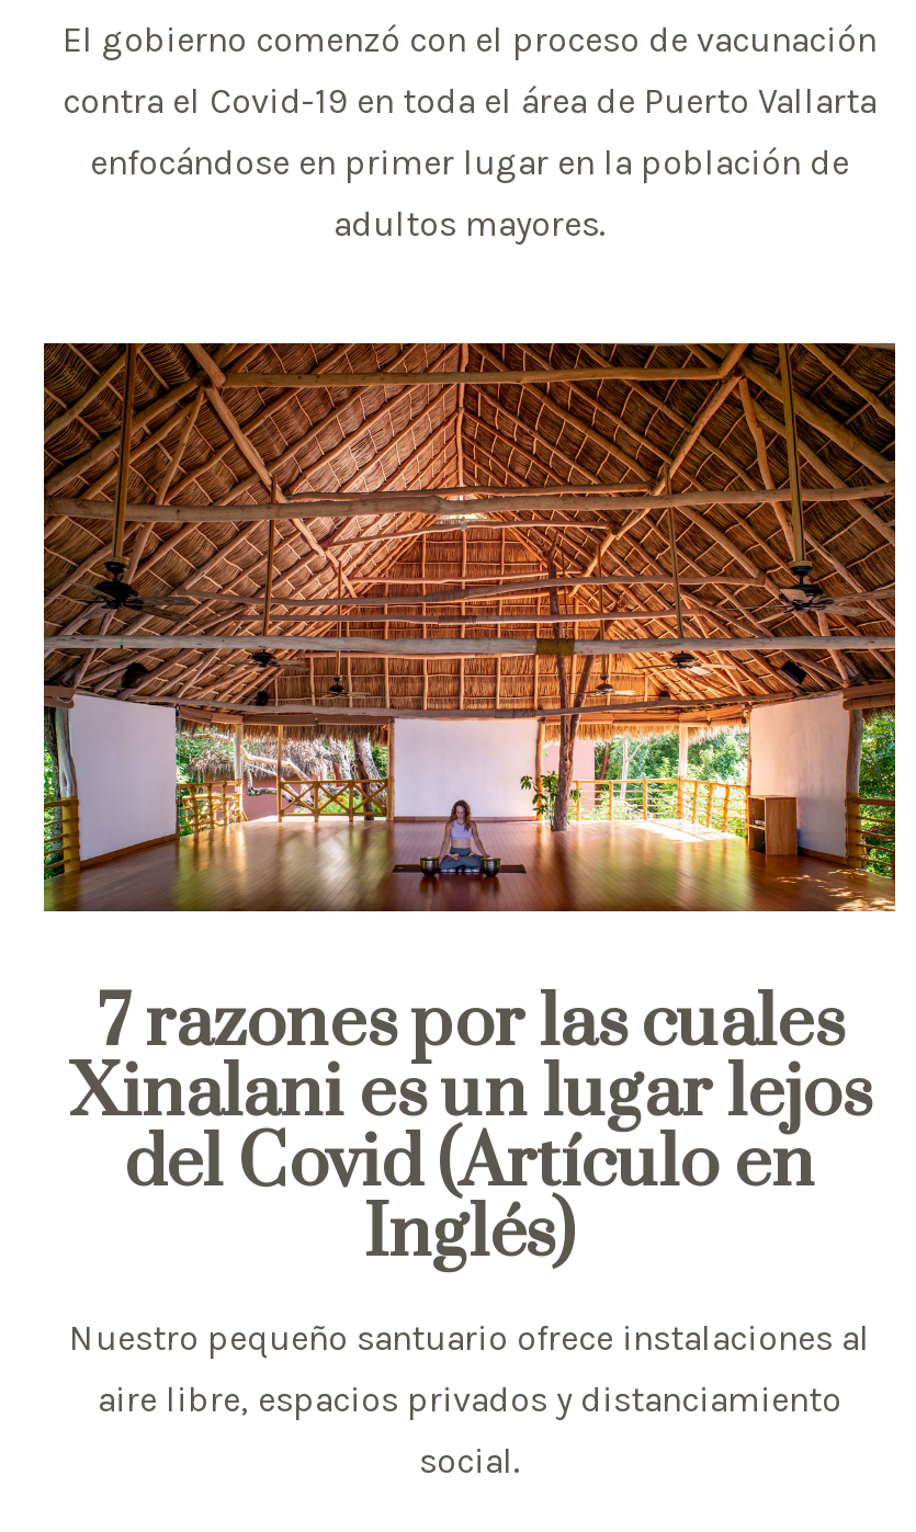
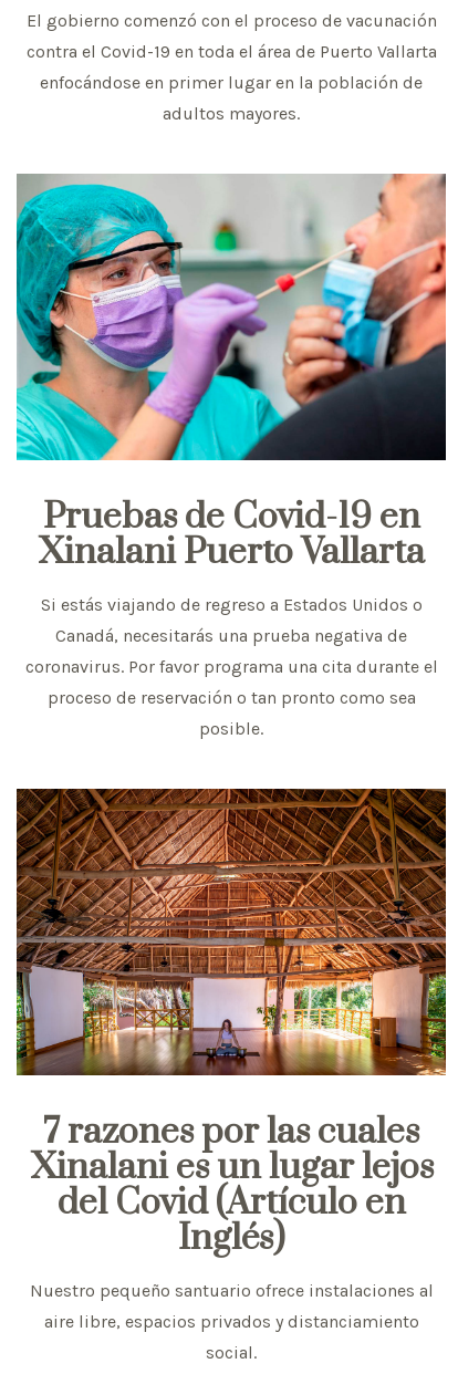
none -> [15,173,447,739] [image] | Pruebas de Covid-19 en | Xinalani Puerto Vallarta | Si estás viajando de regreso a Estados Unidos o | Canadá, necesitarás una prueba negativa de | coronavirus. Por favor programa una cita durante el | proceso de reservación o tan pronto como sea | posible.

